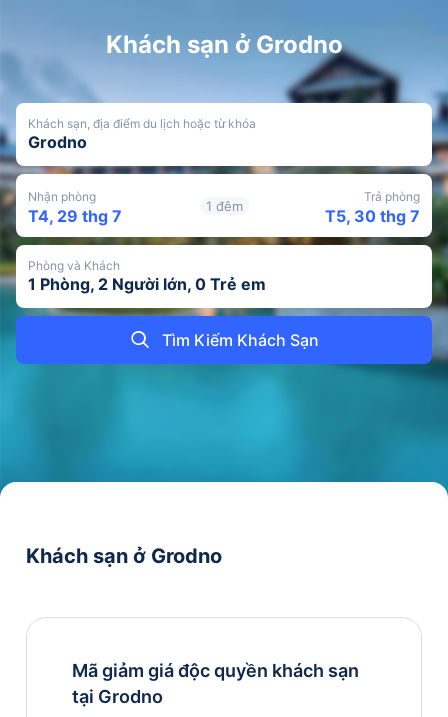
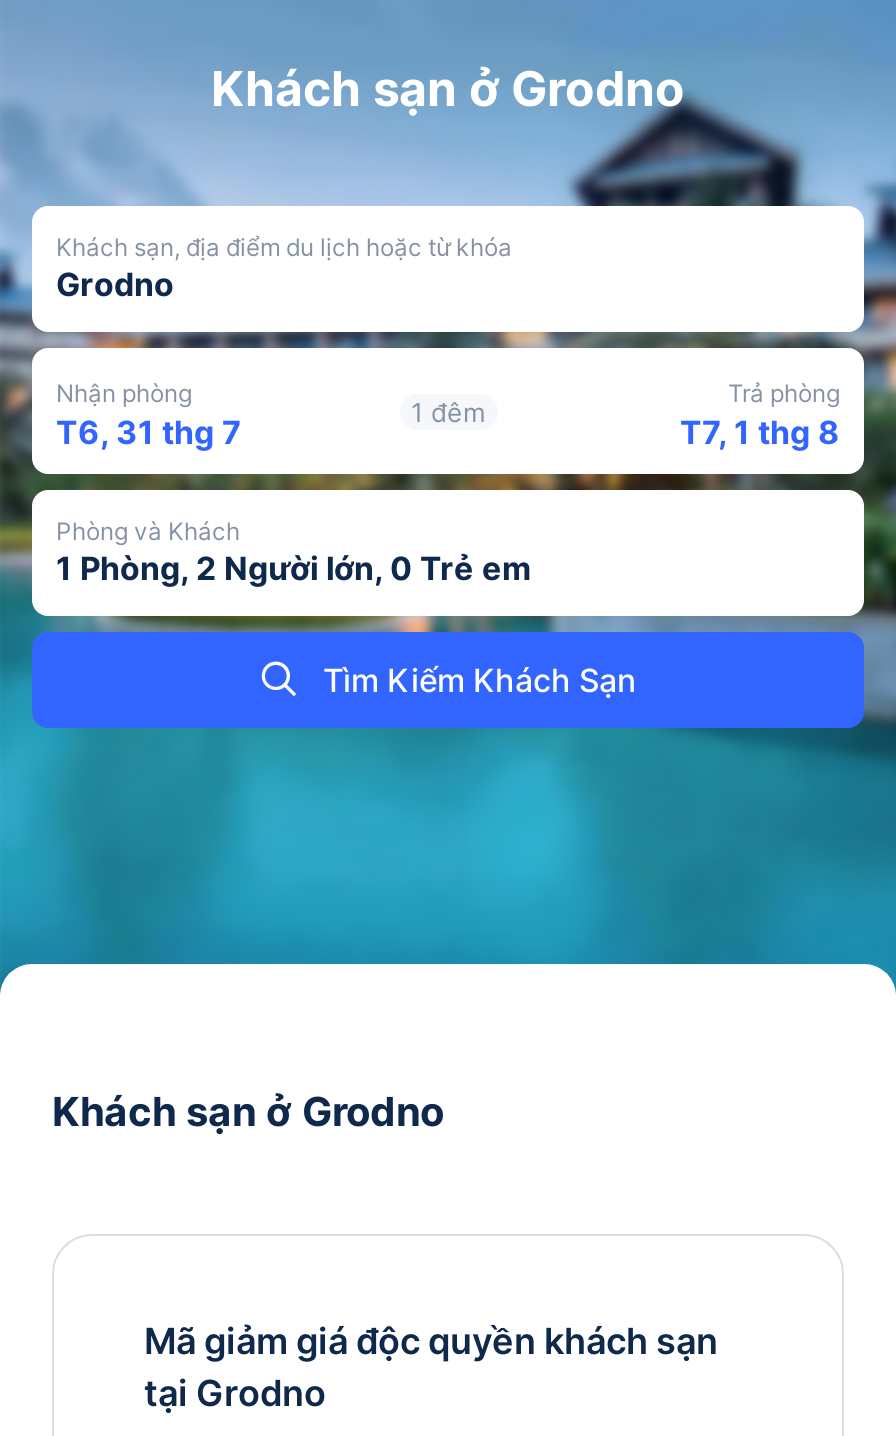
[28,205,122,225] T4, 29 thg 7 -> [56,411,242,451] T6, 31 thg 7
[325,205,420,225] T5, 30 thg 7 -> [680,411,840,451] T7, 1 thg 8

